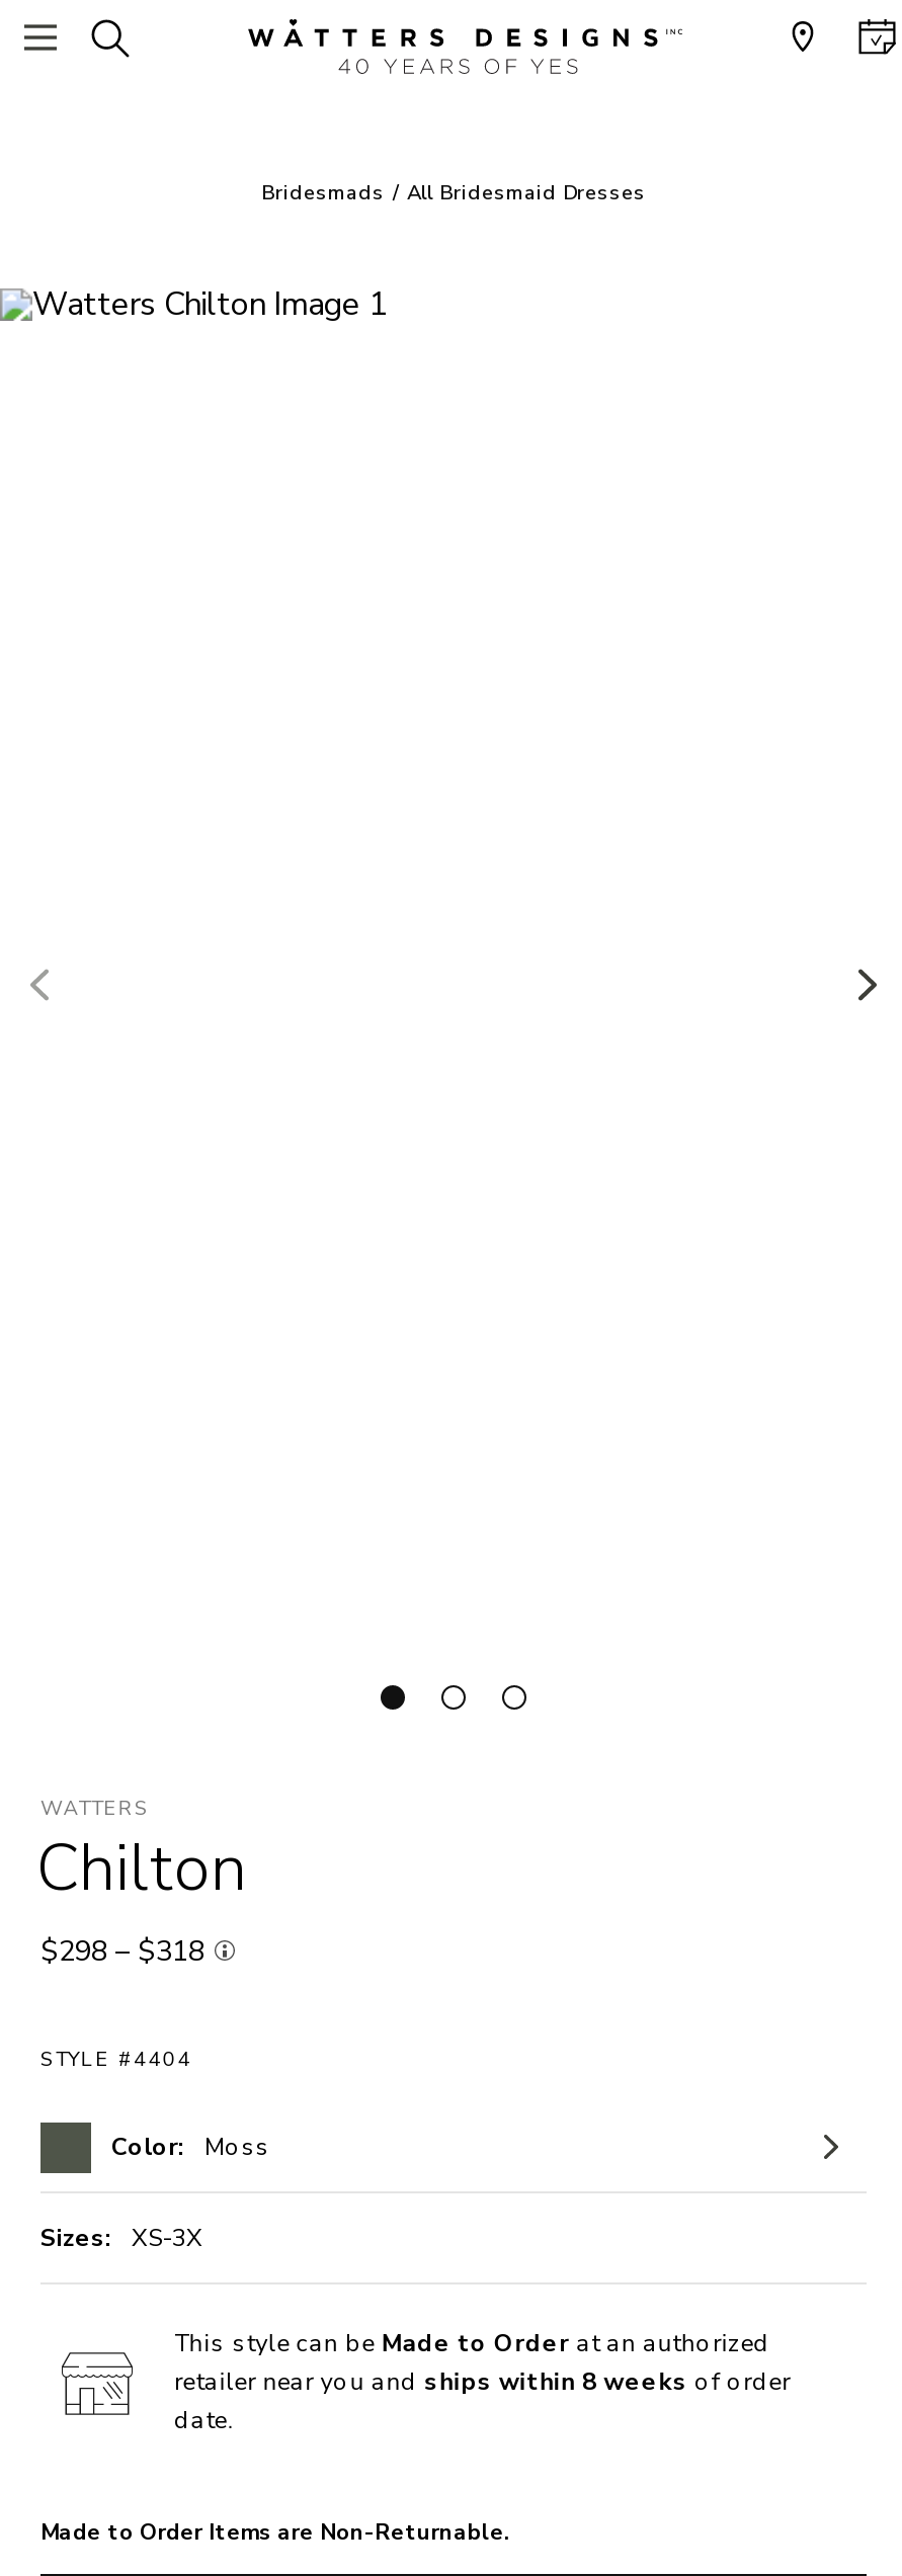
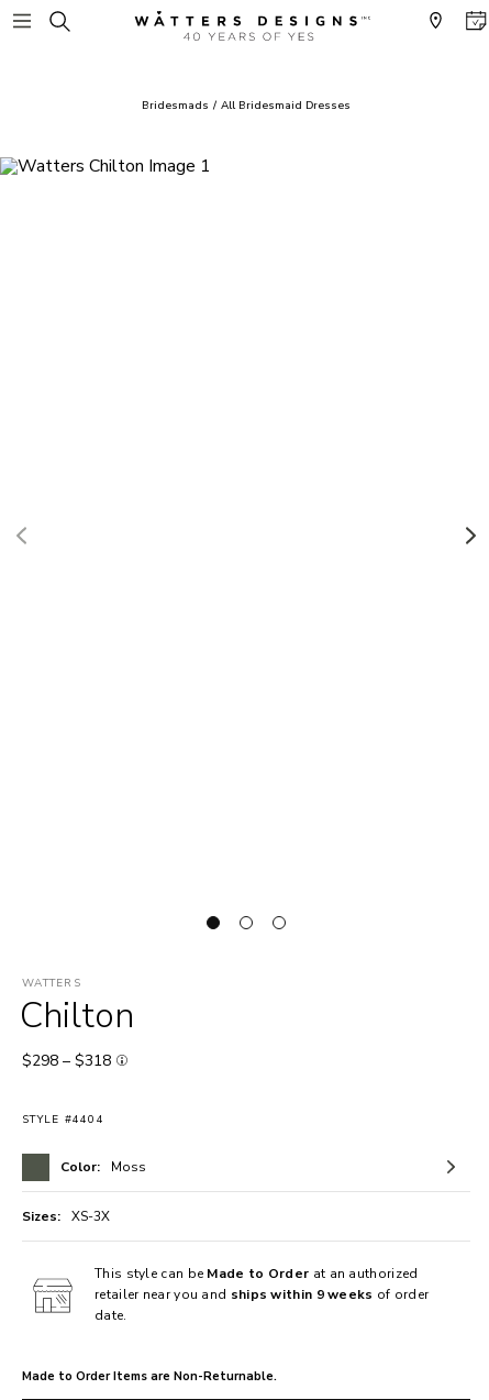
[174,2366,790,2398] retailer near you and ships within 8 weeks of order -> [95,1286,429,1303] retailer near you and ships within 9 weeks of order

